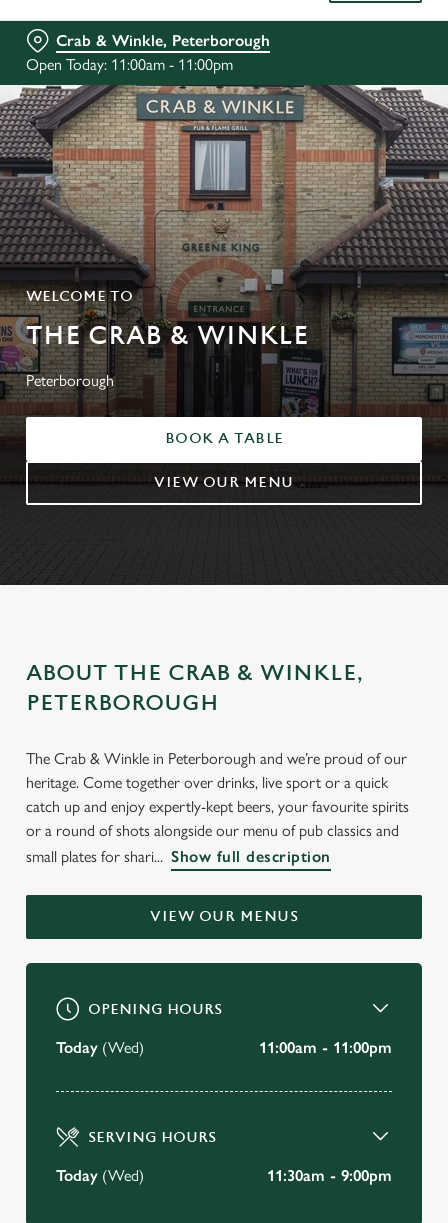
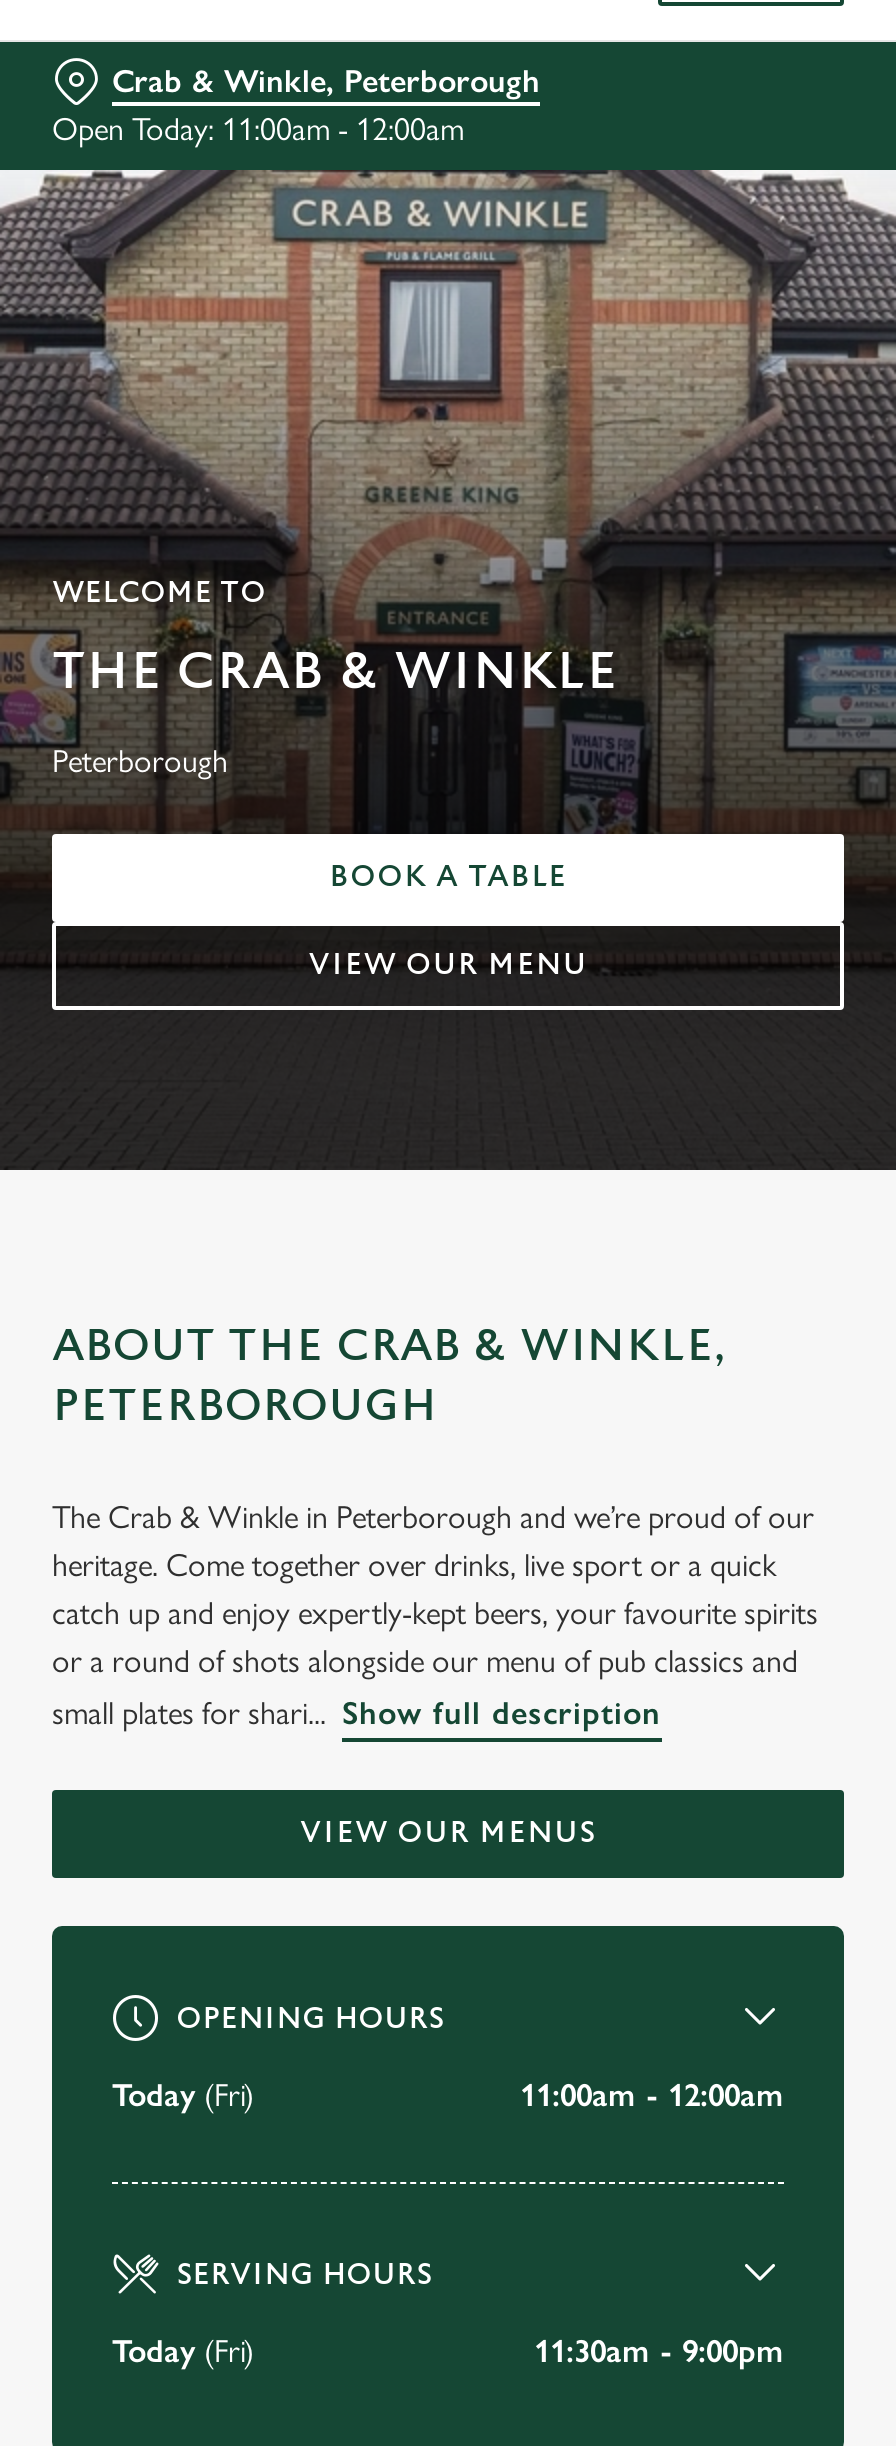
[26,55,233,74] Open Today: 11:00am - 11:00pm -> [52,110,464,148] Open Today: 11:00am - 12:00am
[56,1038,144,1057] Today (Wed) -> [112,2076,254,2114] Today (Fri)
[259,1038,392,1057] 11:00am - 11:00pm -> [520,2076,784,2114] 11:00am - 12:00am
[56,1166,144,1185] Today (Wed) -> [112,2332,254,2370] Today (Fri)

